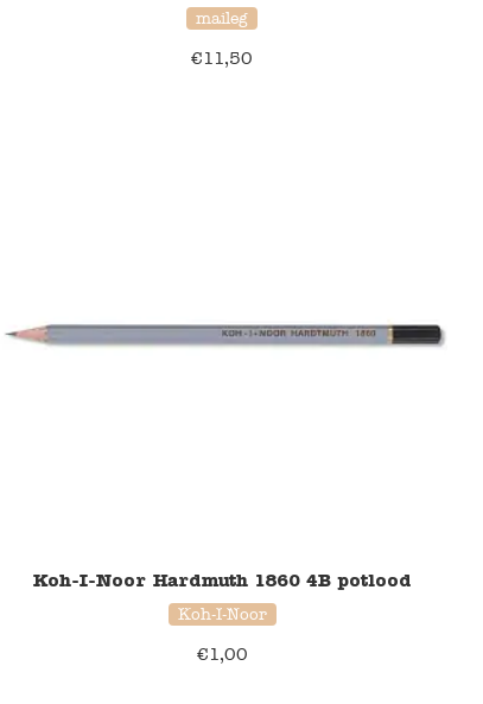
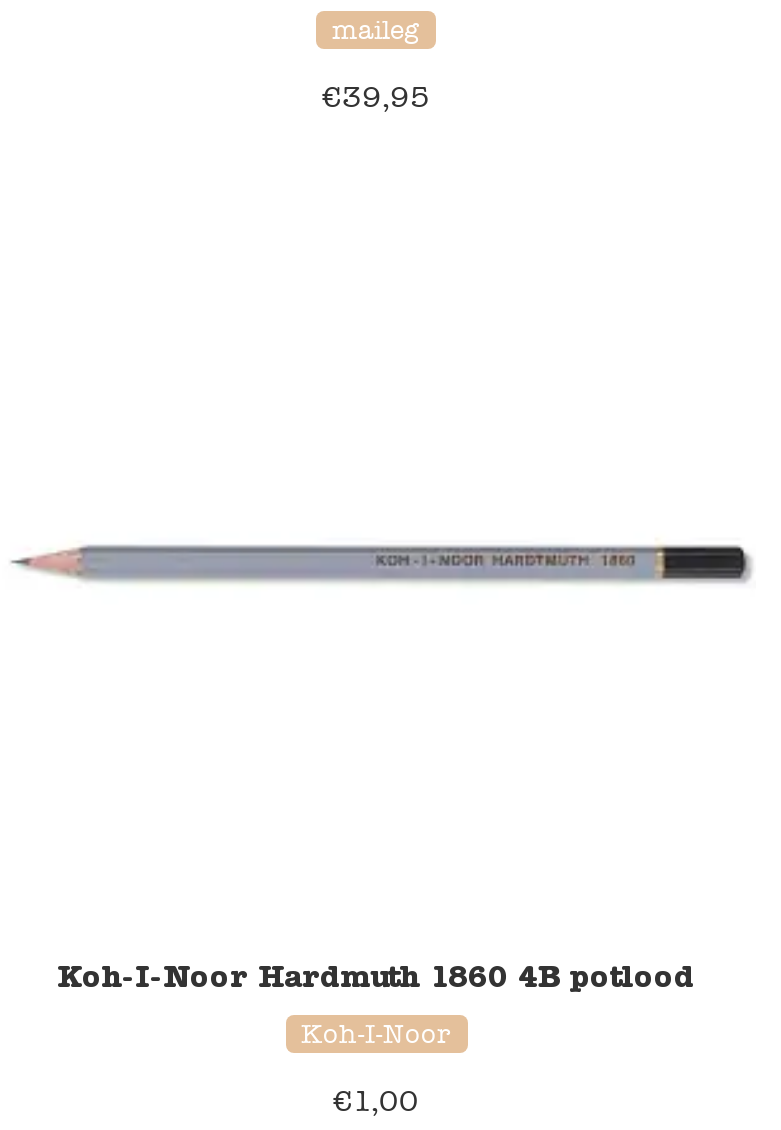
[191,48,253,69] €11,50 -> [322,80,430,116] €39,95

